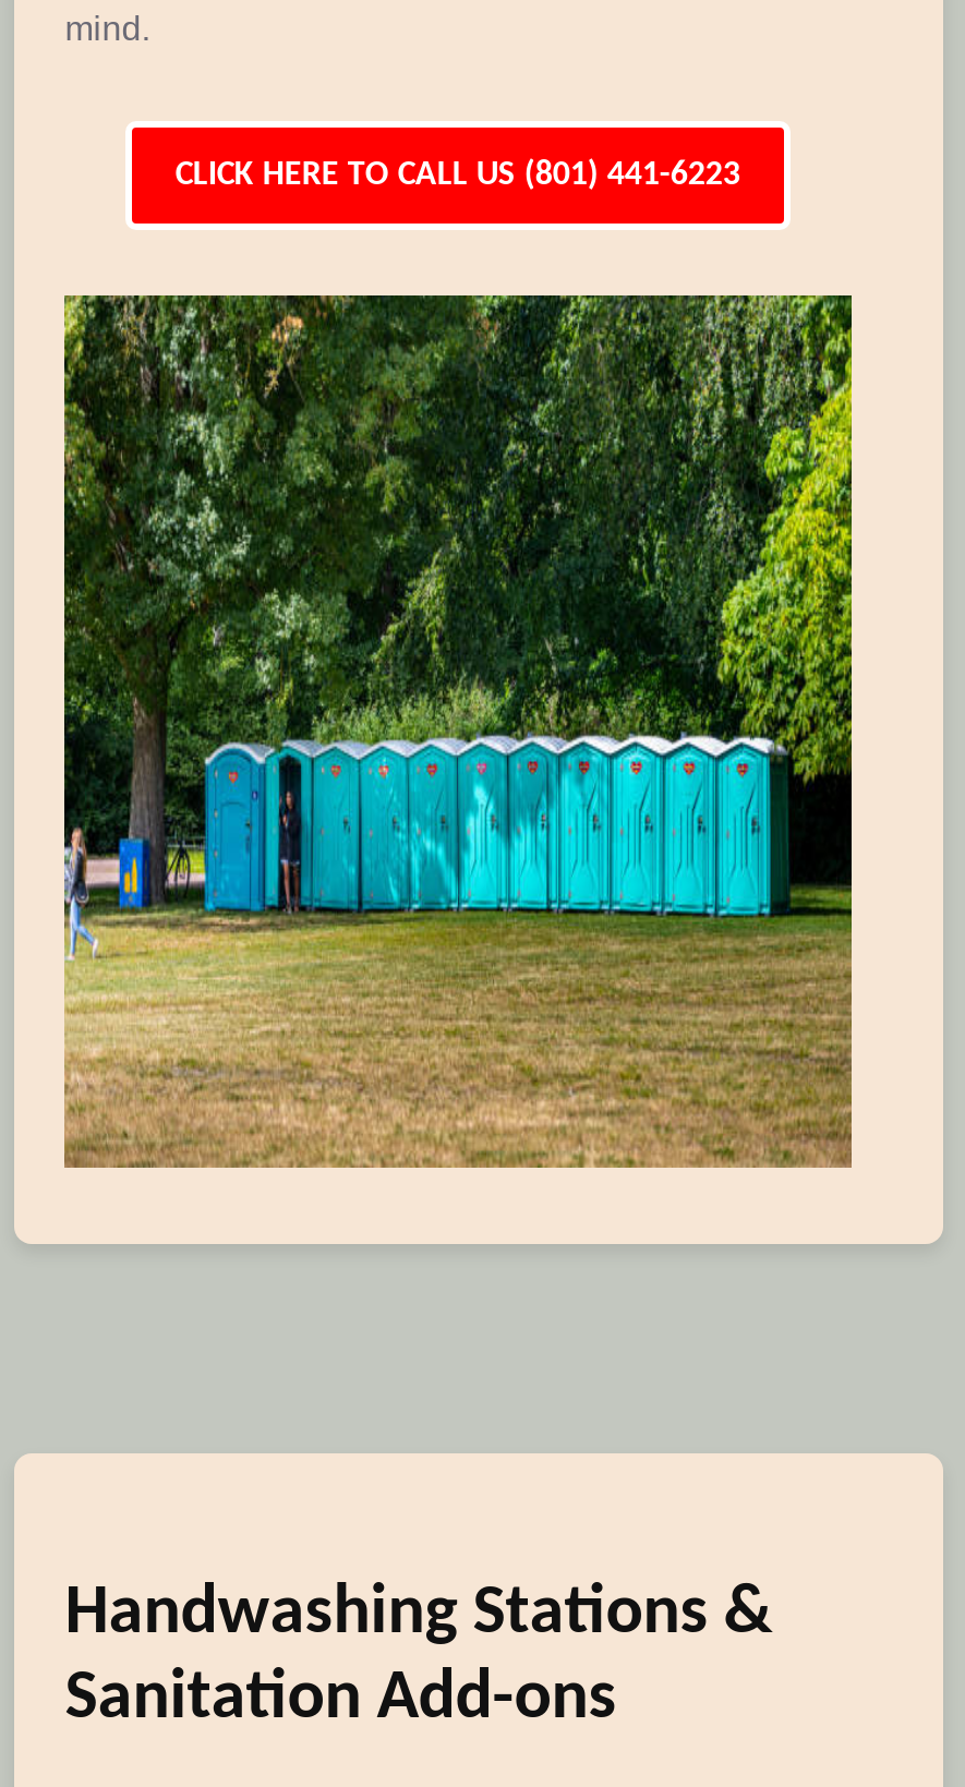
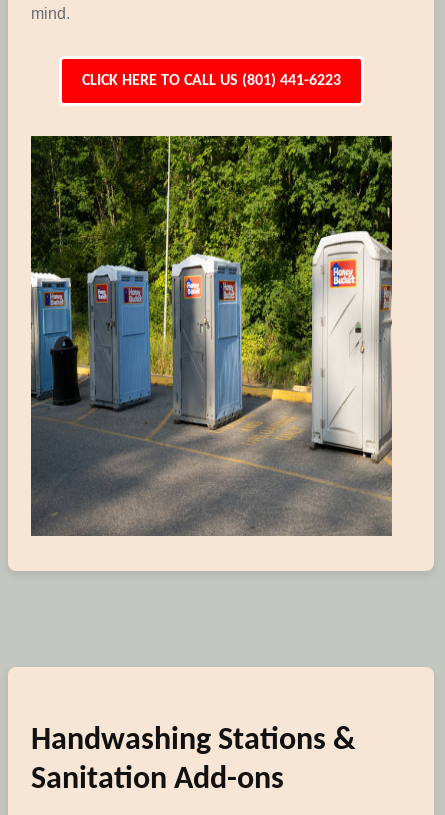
[62,293,854,1168] [image] -> [30,135,393,537] [image]

